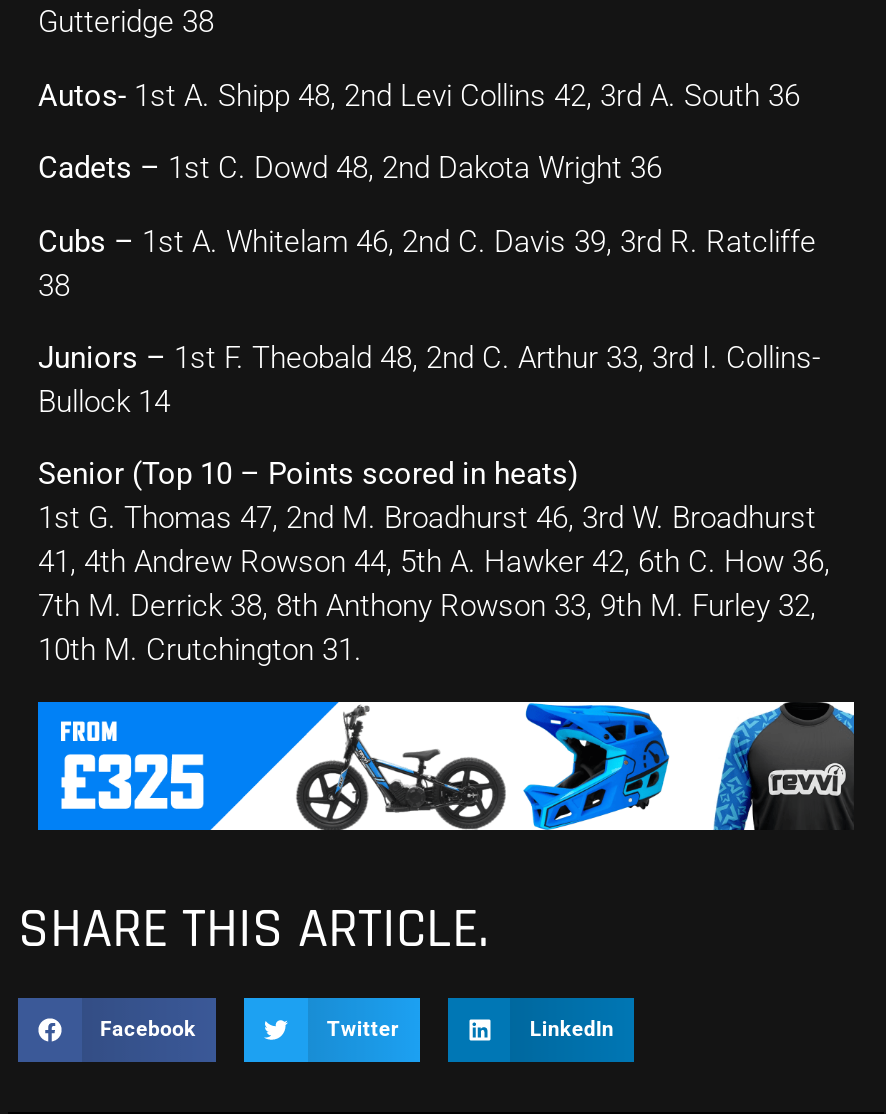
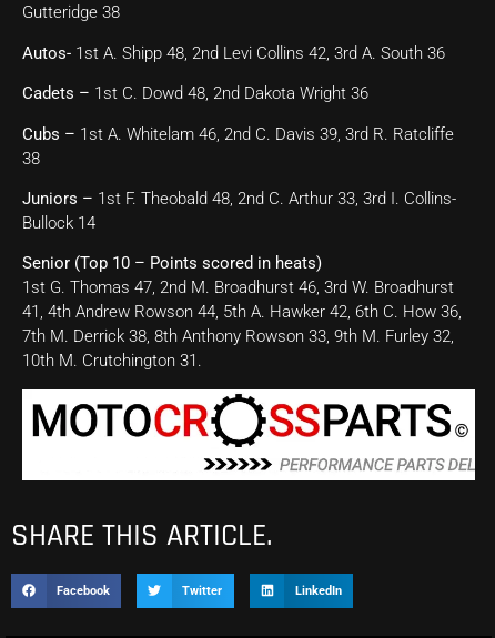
[36,700,856,832] [image] -> [21,388,476,482] [image]

